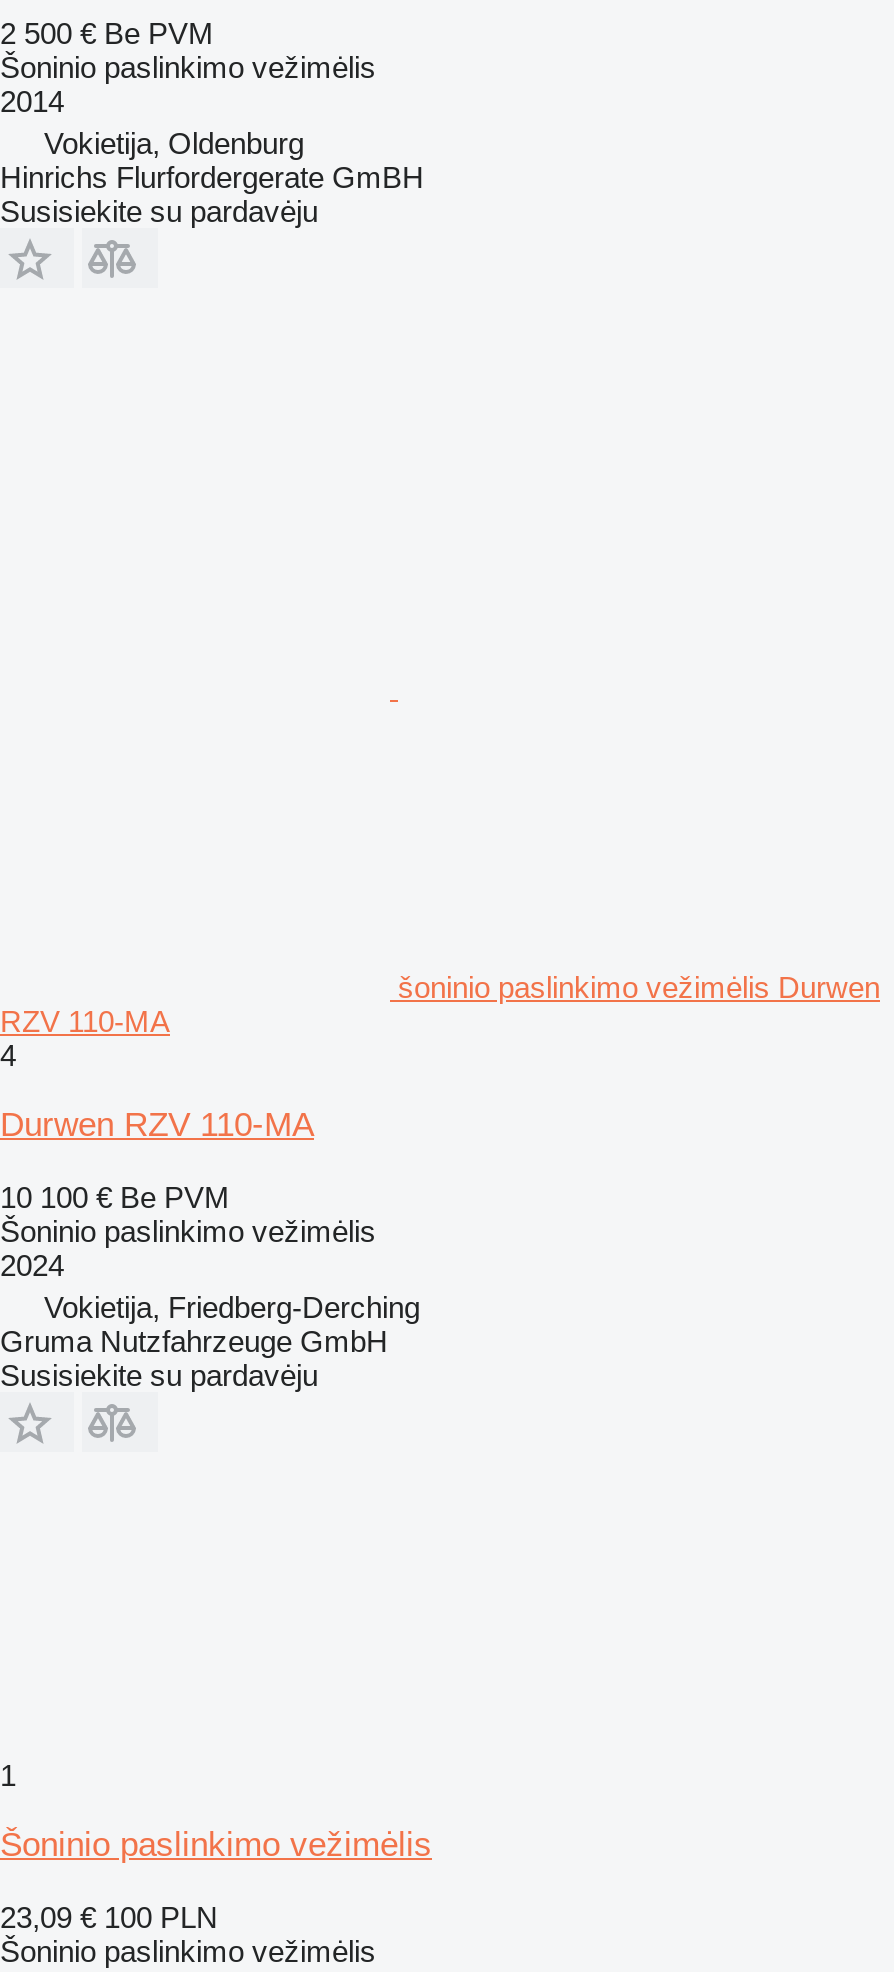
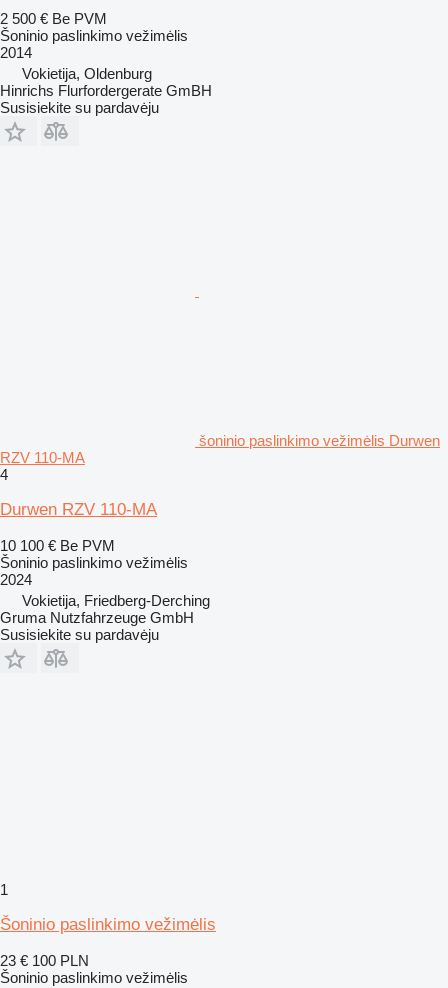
moved [0,969,880,1391] -> [0,432,440,643]: šoninio paslinkimo vežimėlis Durwen | RZV 110-MA | 4 | ... | Gruma Nutzfahrzeuge GmbH | Susisiekite su pardavėju
[0,1899,218,1933] 23,09 € 100 PLN -> [0,952,89,969] 23 € 100 PLN

